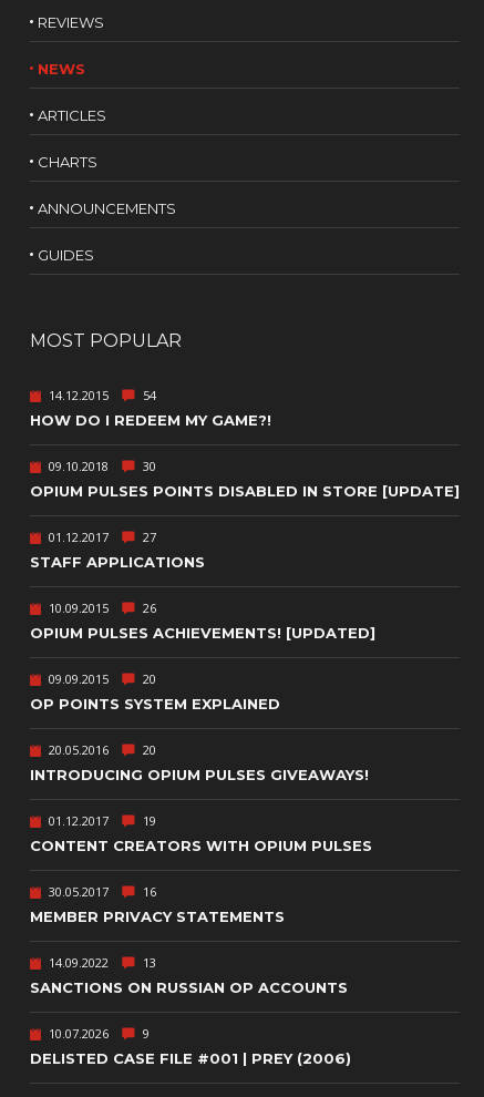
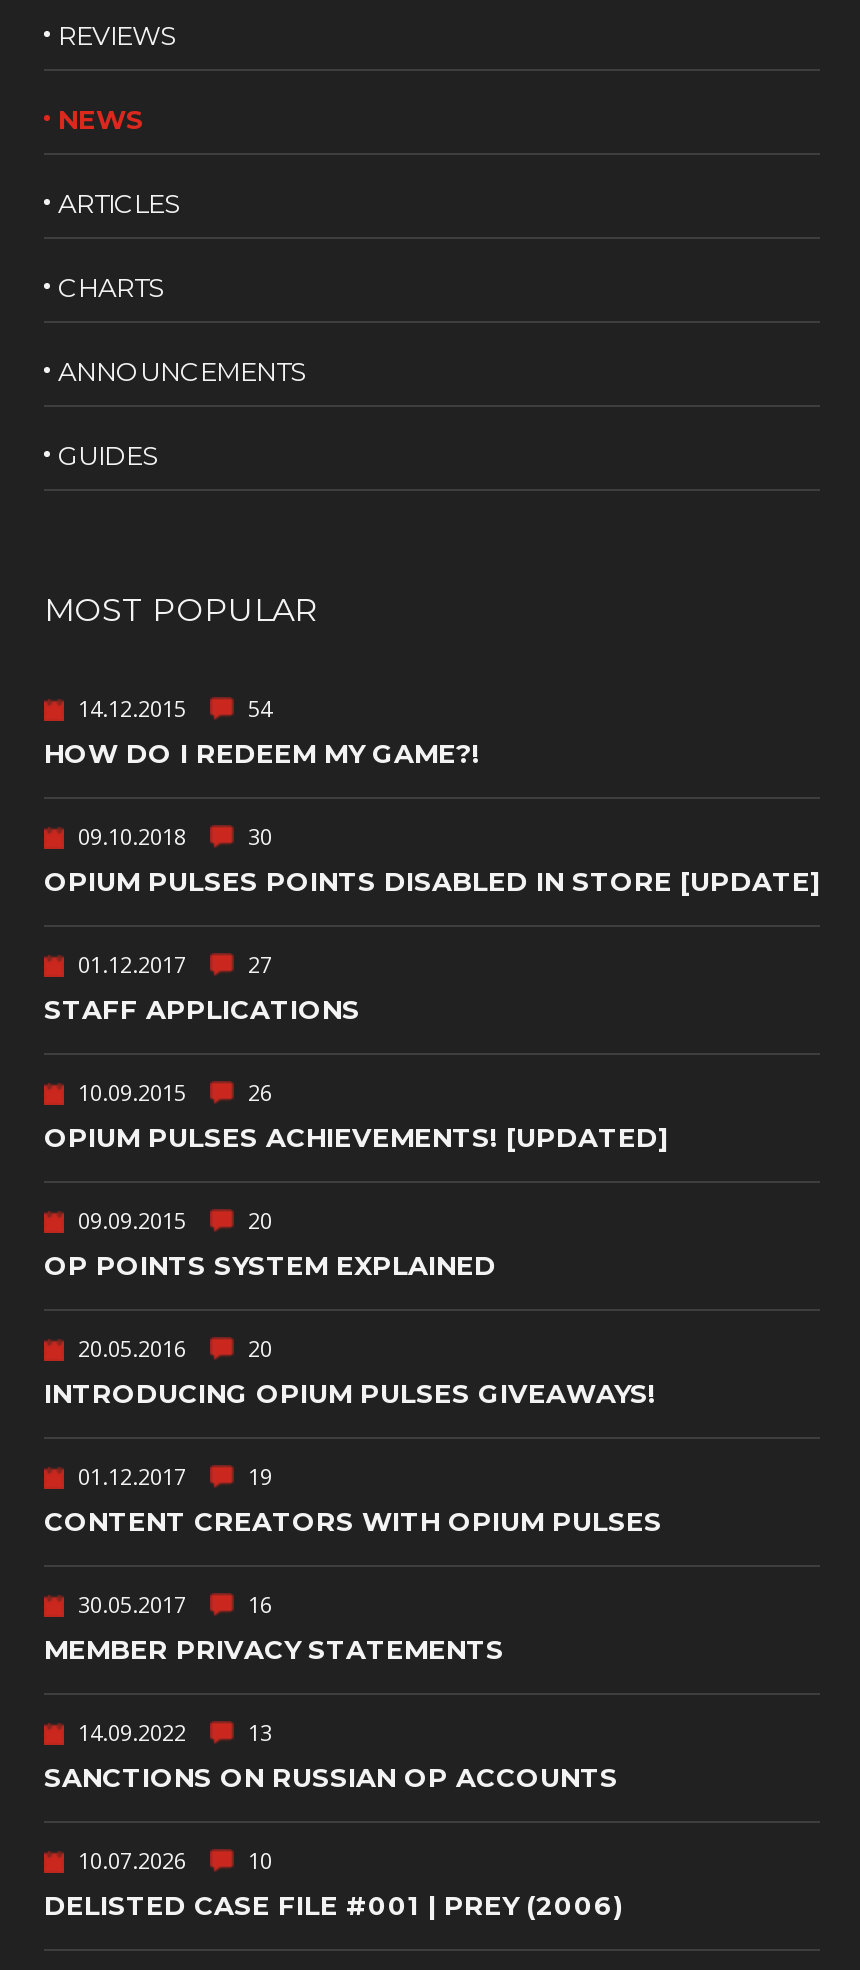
[143,1025,150,1042] 9 -> [248,1845,272,1875] 10

